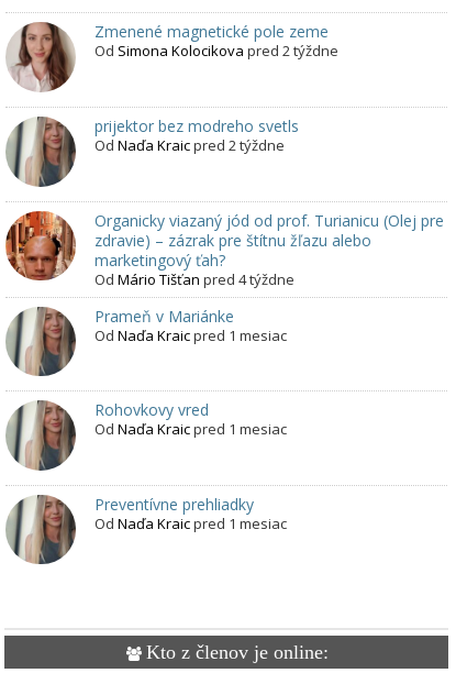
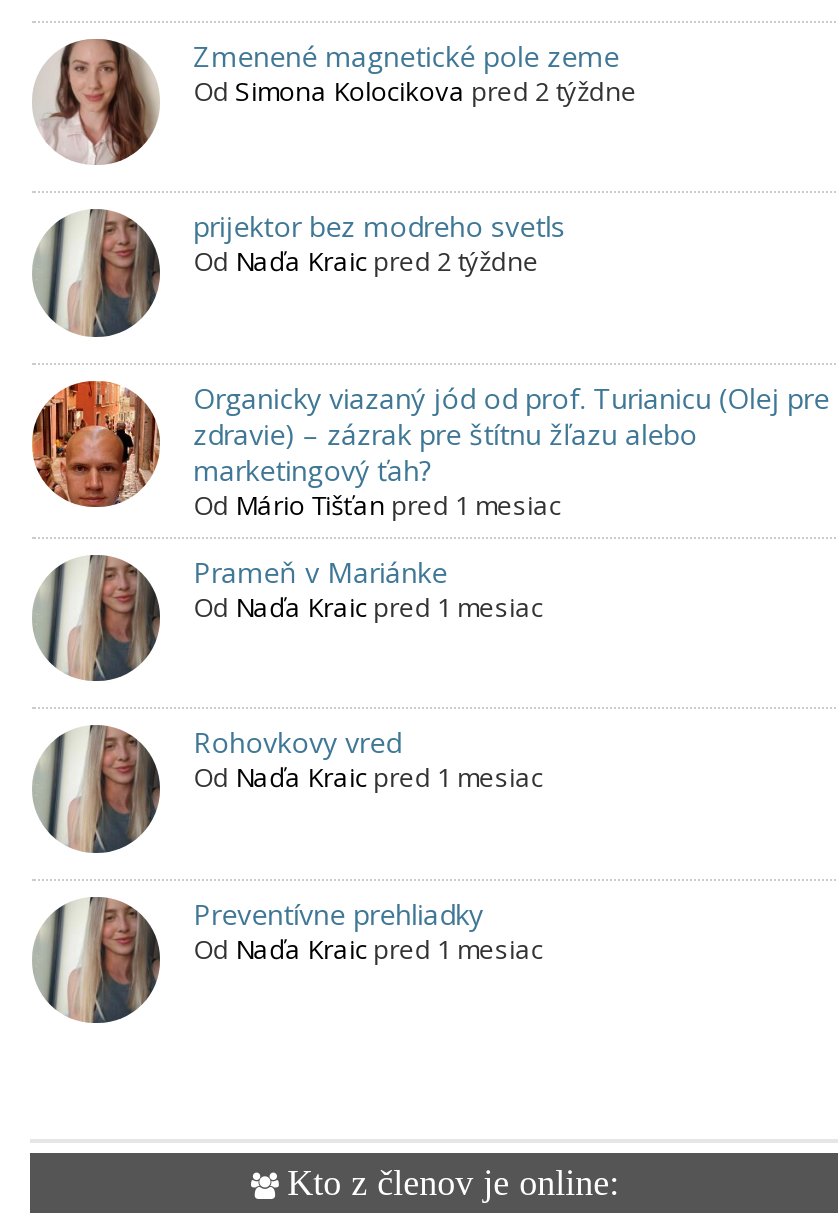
[94,269,294,289] Od Mário Tišťan pred 4 týždne -> [193,486,561,522] Od Mário Tišťan pred 1 mesiac

